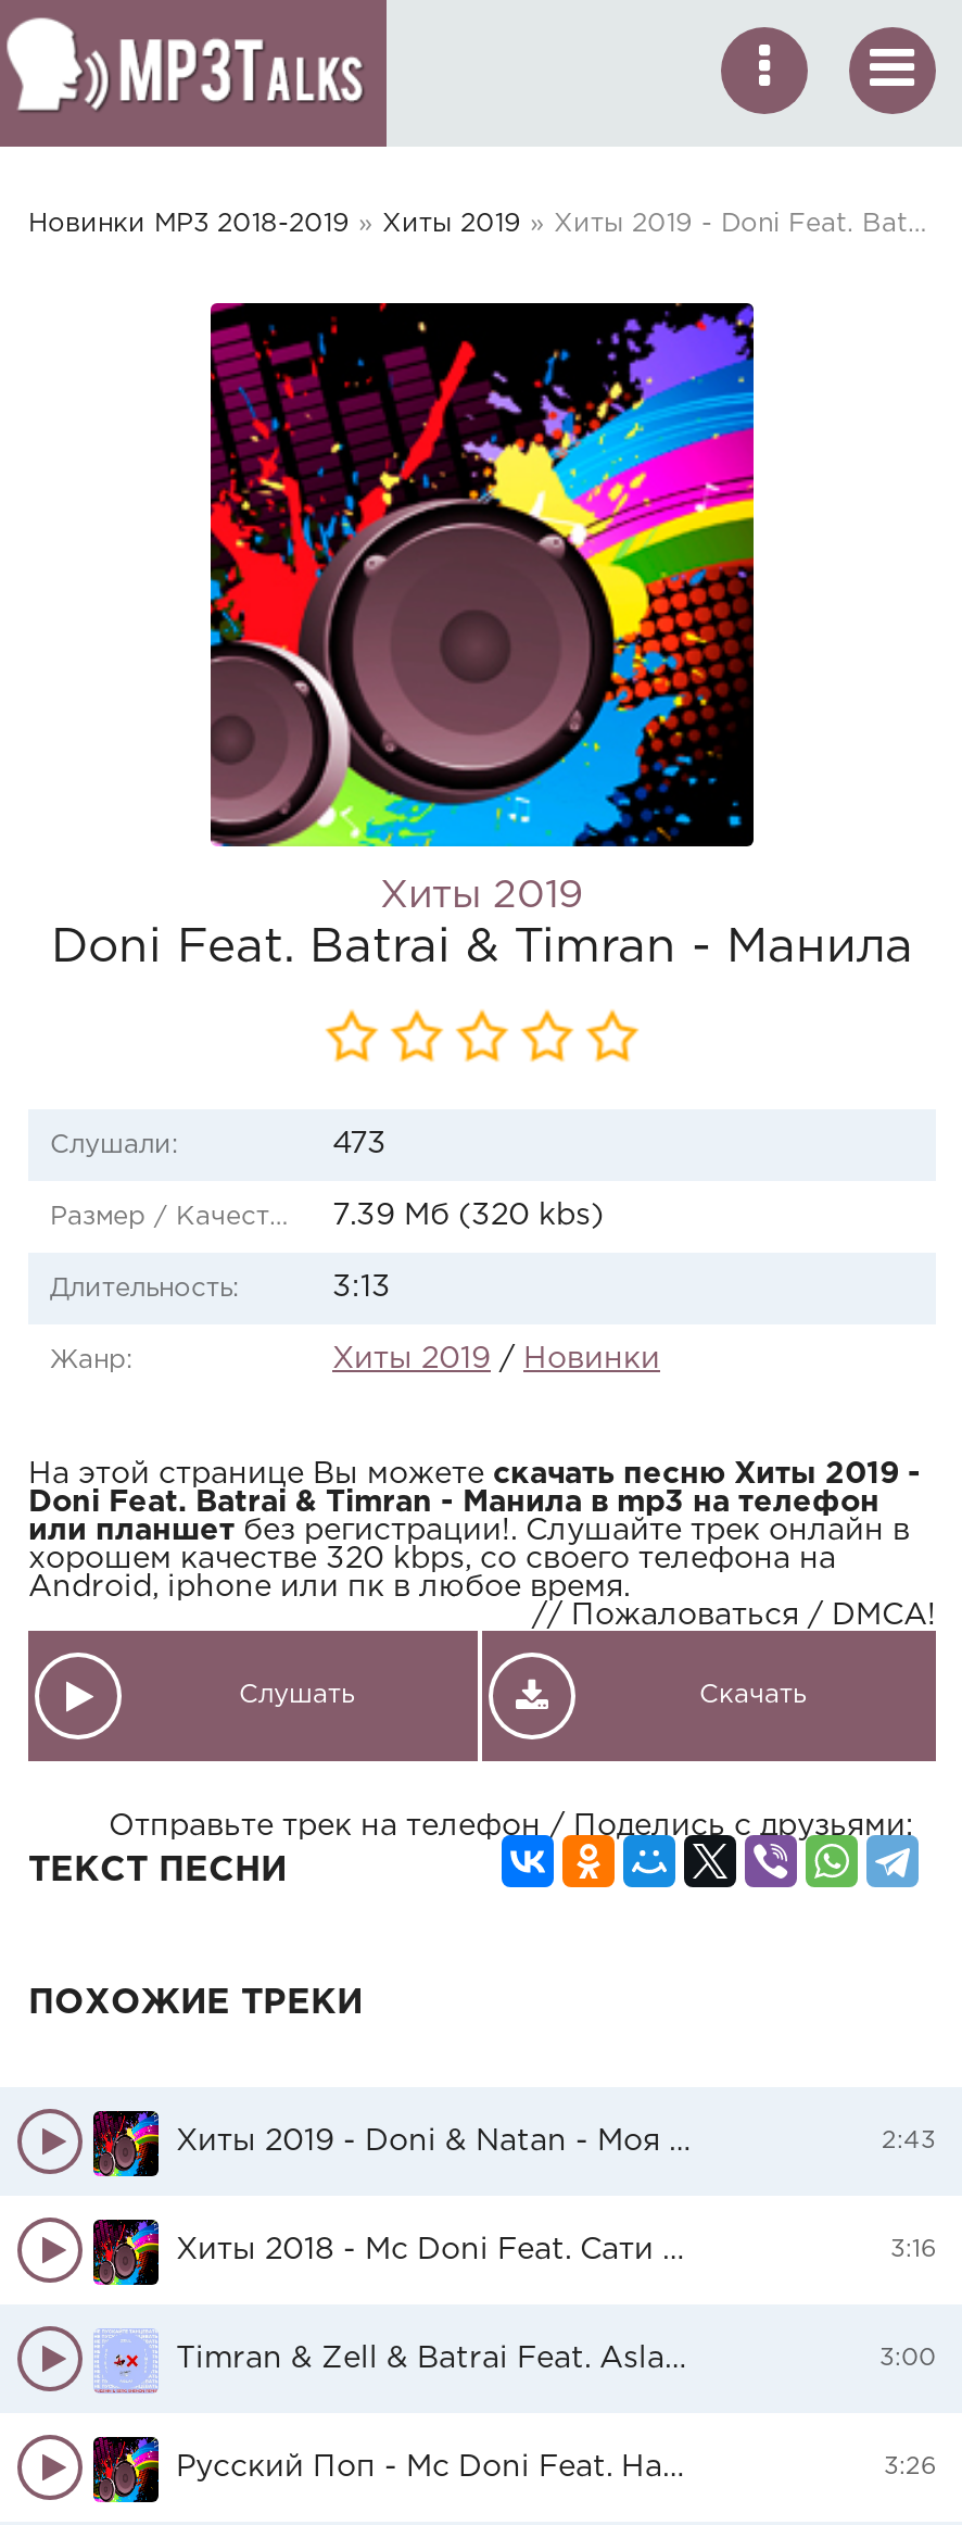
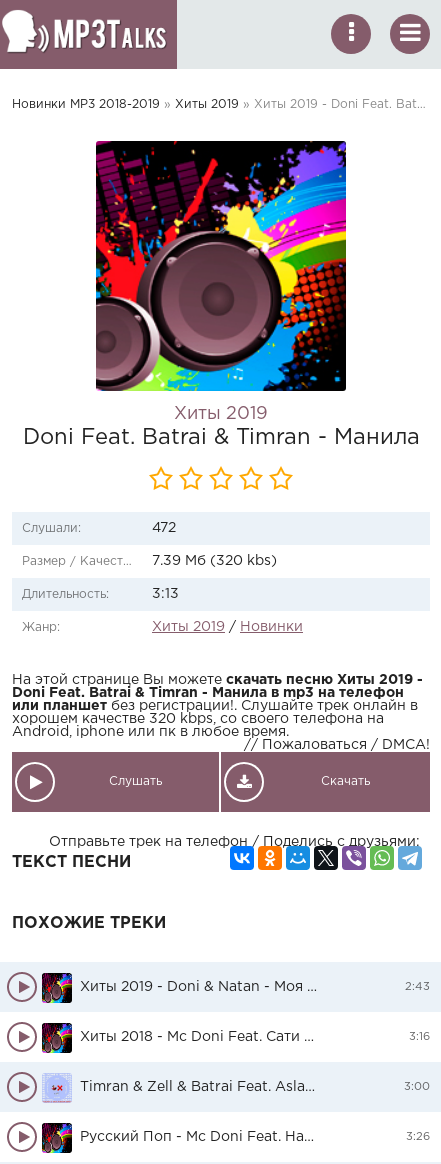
[332,1131,387,1157] 473 -> [152,522,176,534] 472

